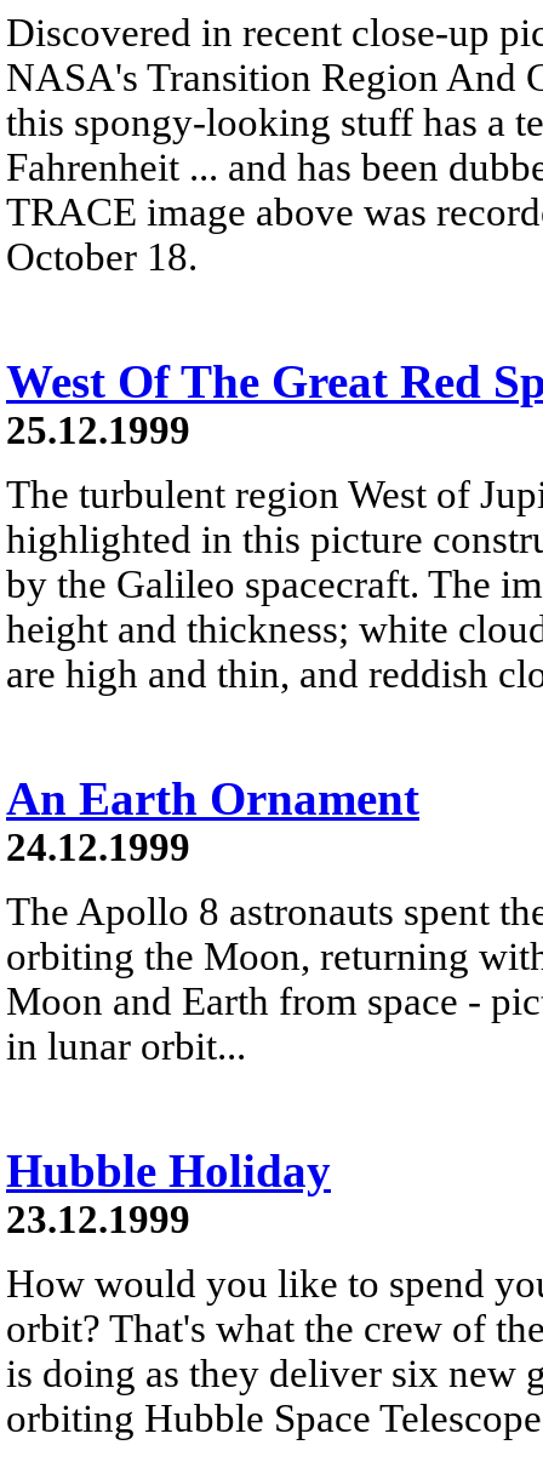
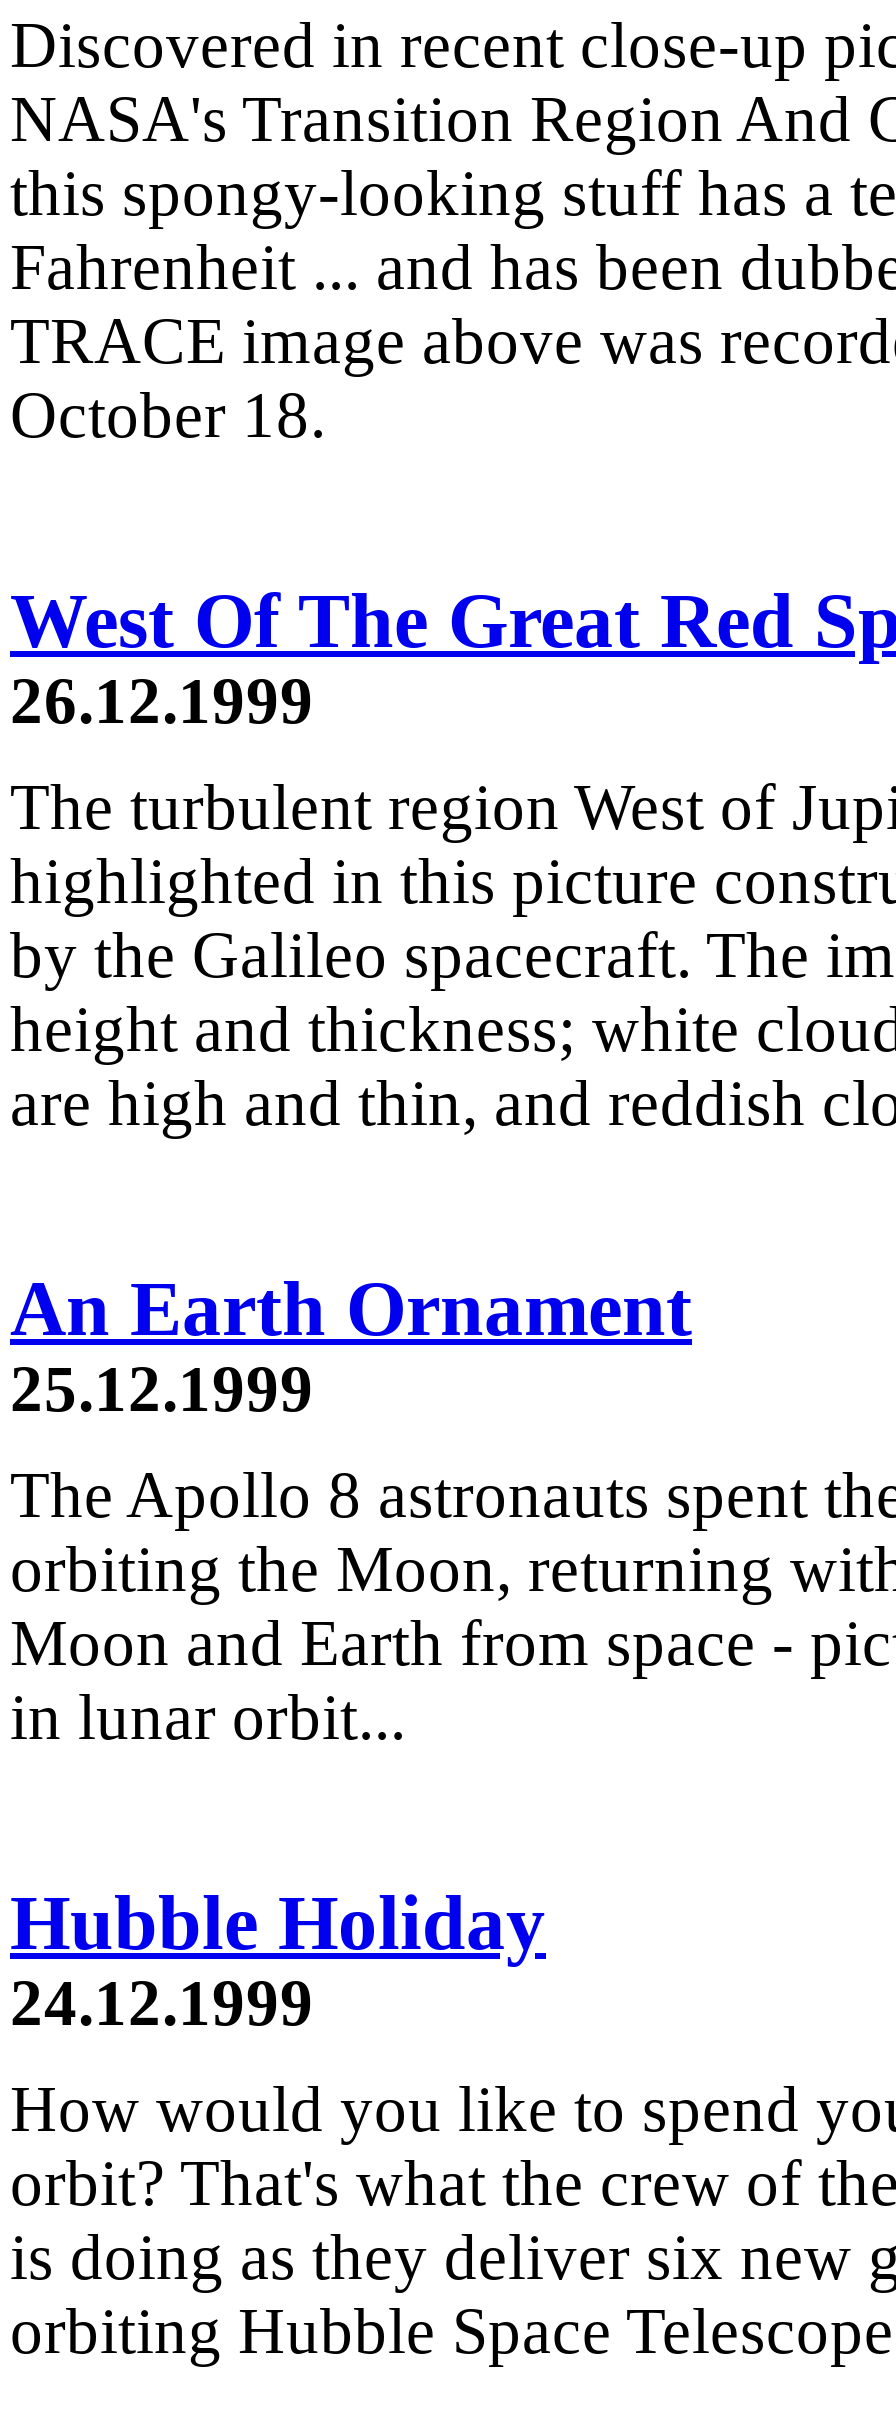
[6,408,190,452] 25.12.1999 -> [10,665,314,737] 26.12.1999
[6,825,190,869] 24.12.1999 -> [10,1353,314,1425] 25.12.1999
[6,1197,190,1241] 23.12.1999 -> [10,1967,314,2039] 24.12.1999

